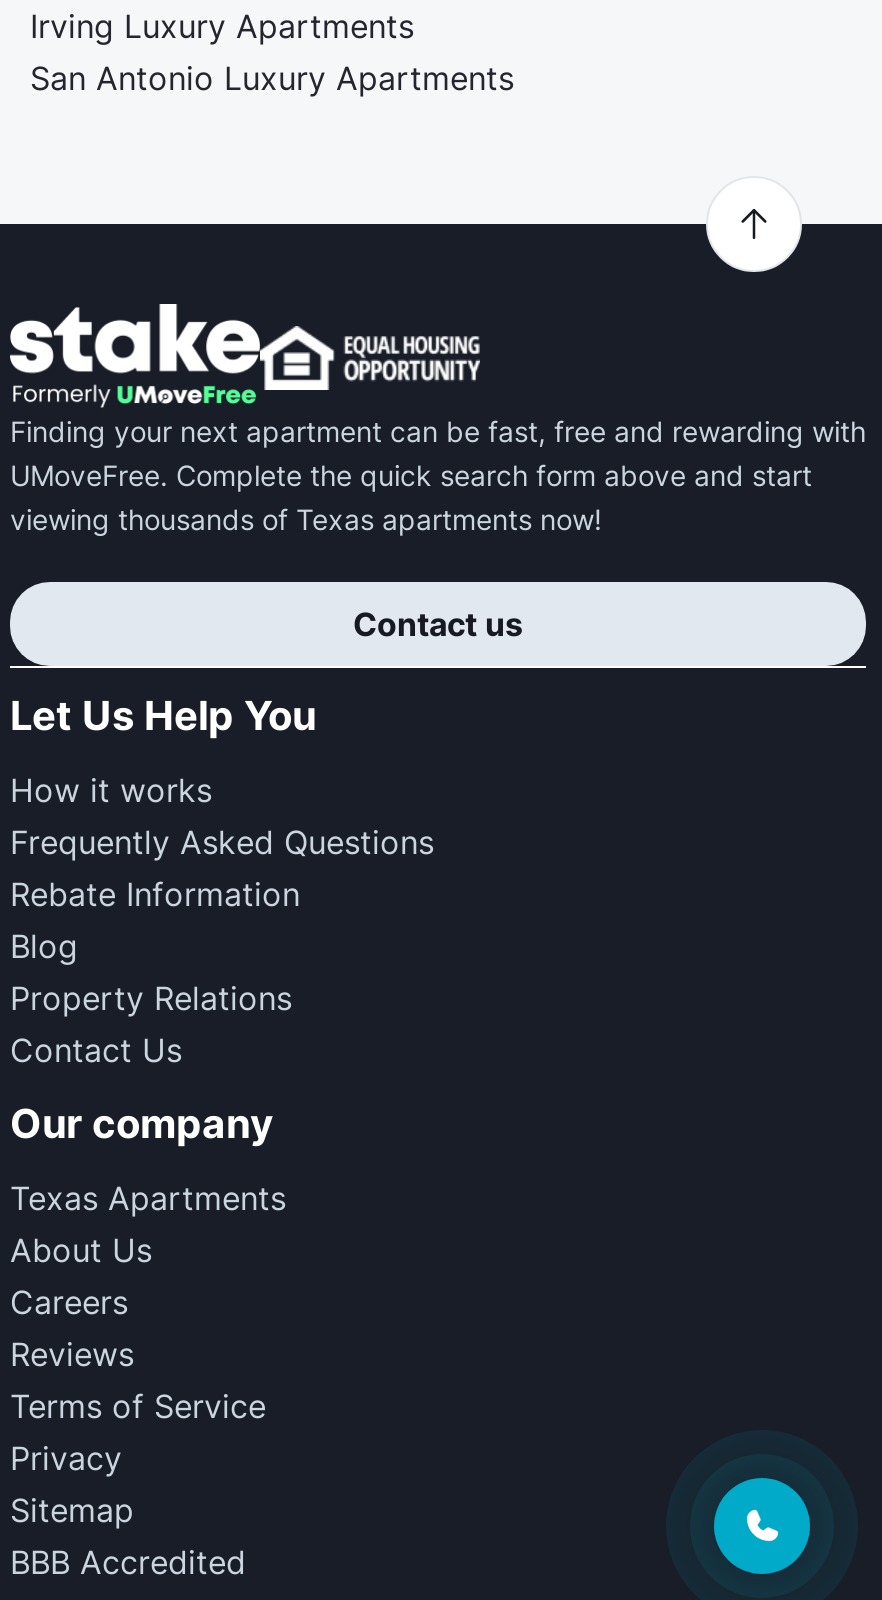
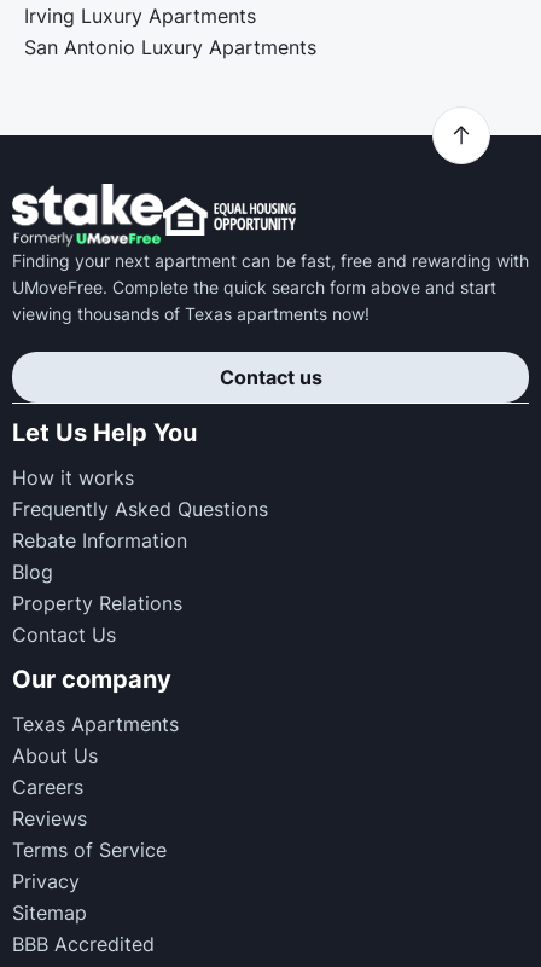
[710,1474,814,1578] [image] -> none

